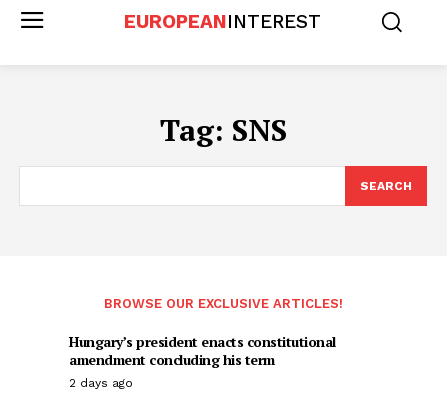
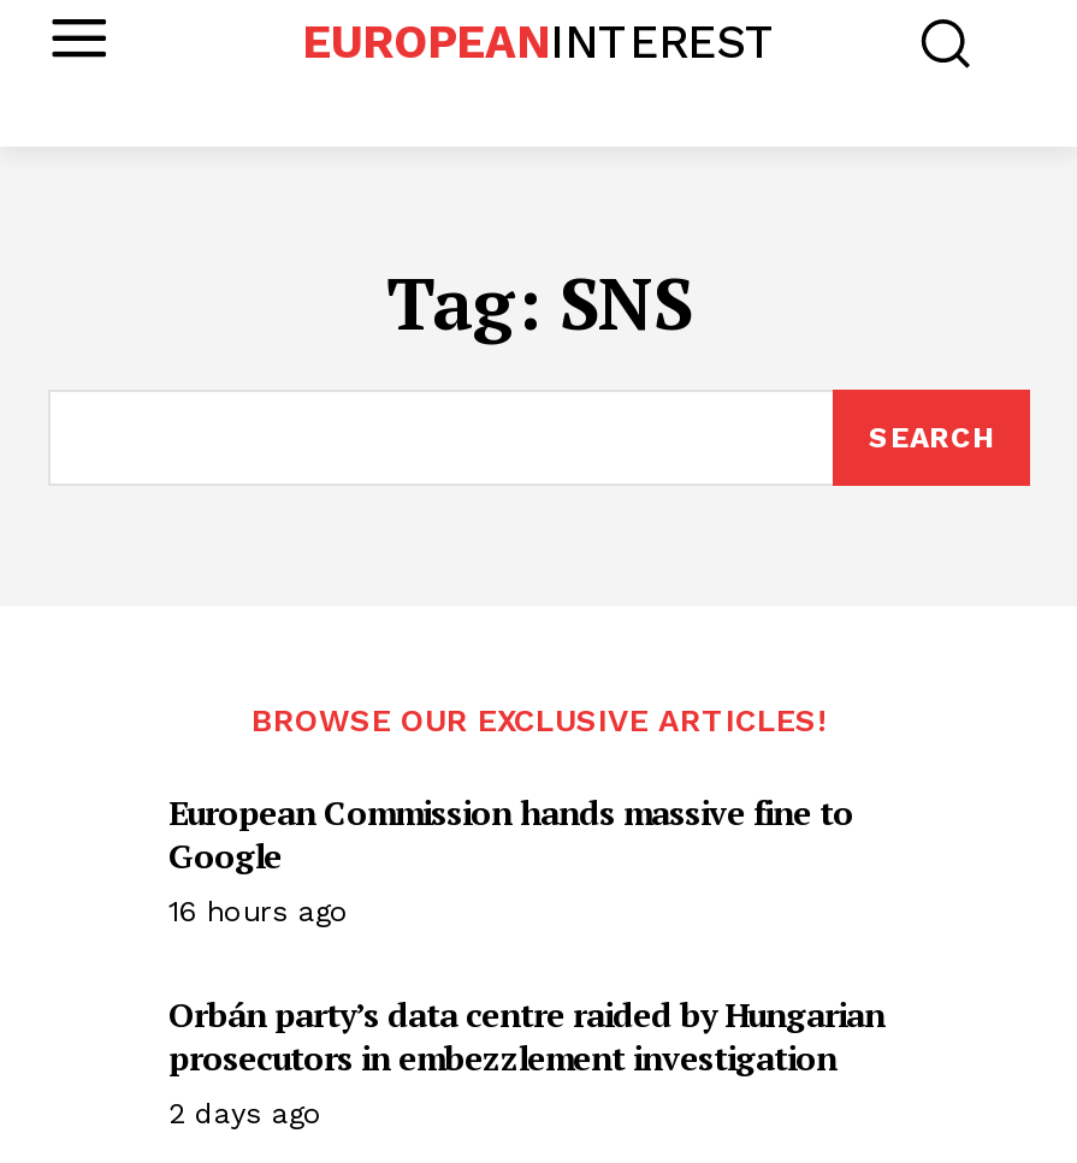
[69,332,335,369] Hungary’s president enacts constitutional | amendment concluding his term -> [168,789,884,1080] European Commission hands massive fine to | Google | 16 hours ago | Orbán party’s data centre raided by Hungarian | prosecutors in embezzlement investigation

